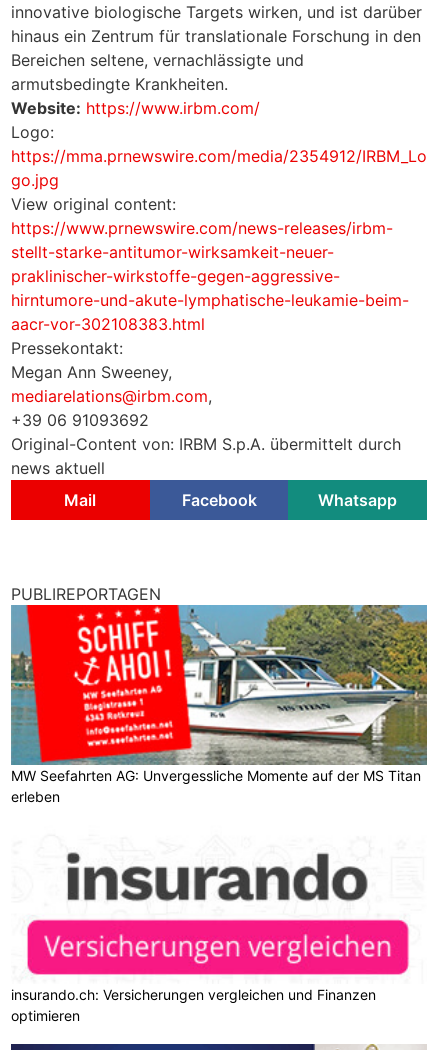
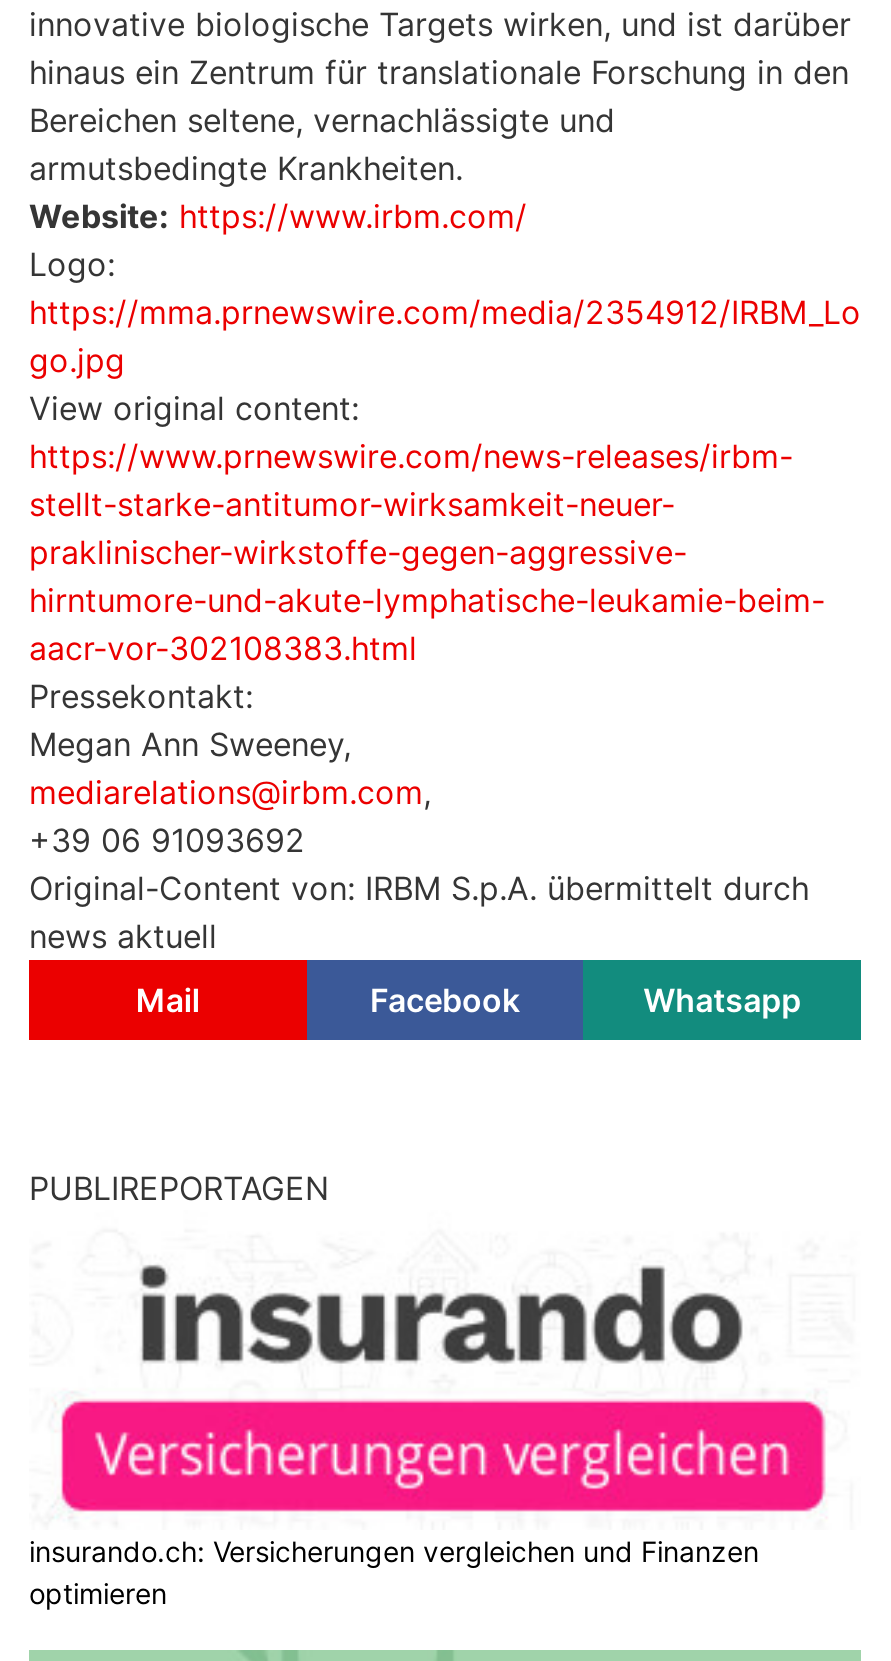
[10,604,428,805] [image] | MW Seefahrten AG: Unvergessliche Momente auf der MS Titan | erleben -> none

